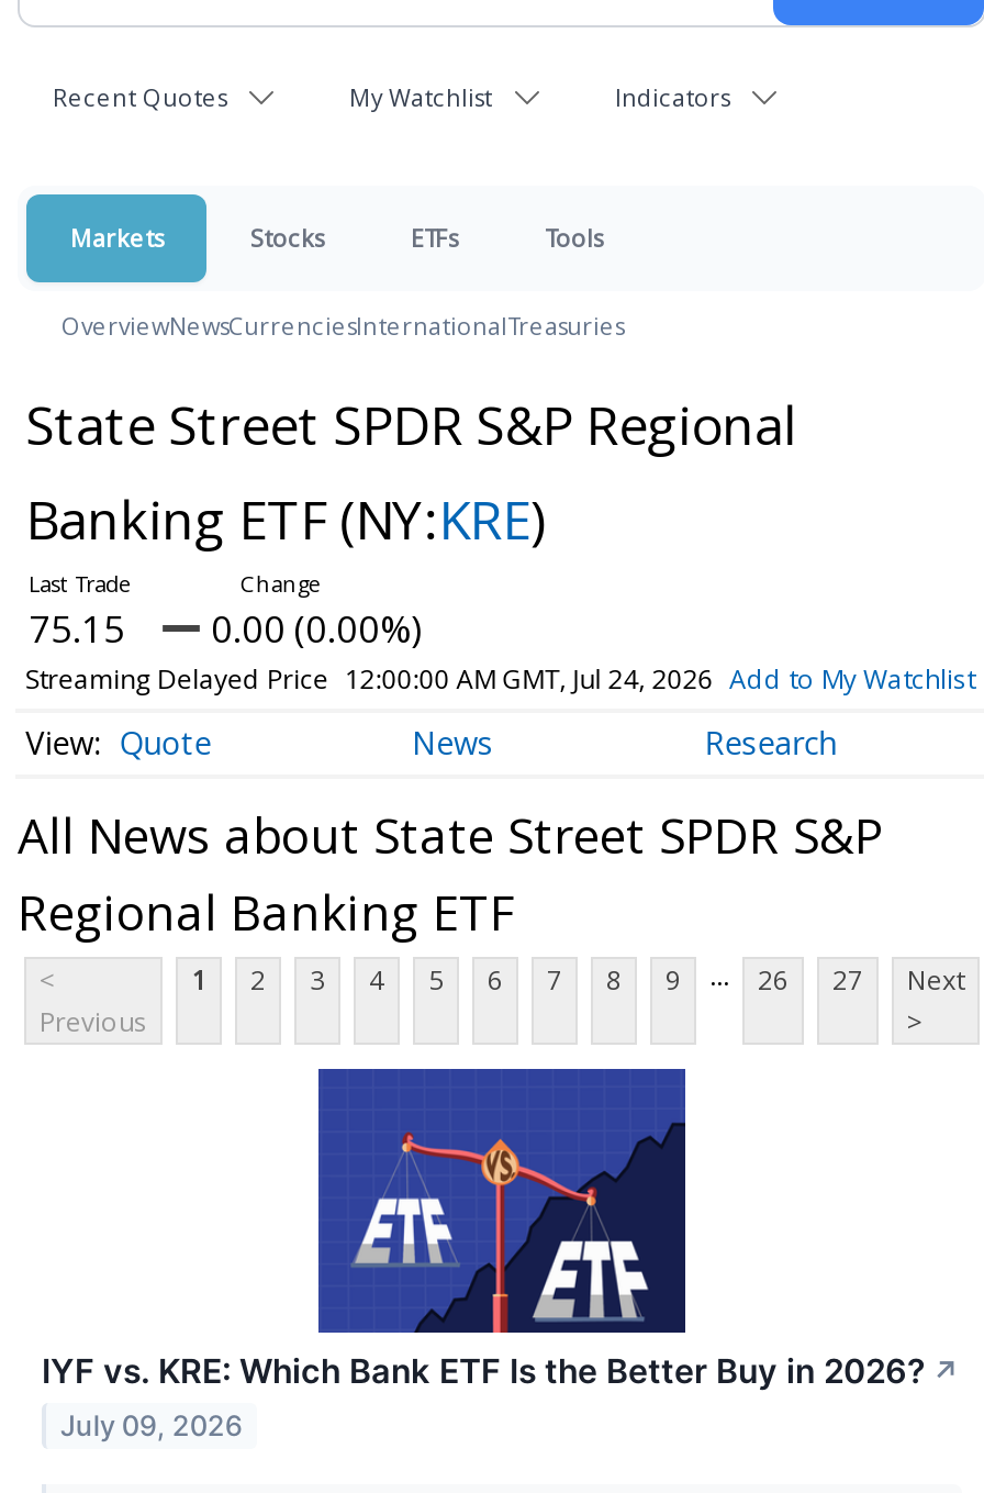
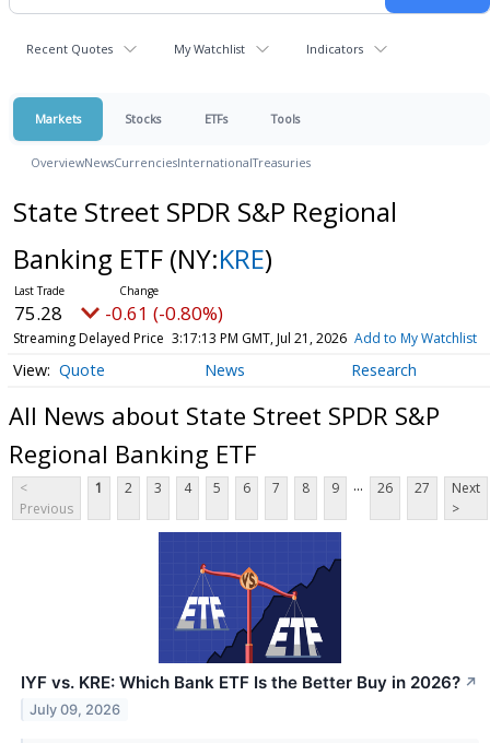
[29,603,125,654] 75.15 -> [14,300,62,326] 75.28
[211,603,422,654] 0.00 (0.00%) -> [105,300,223,326] -0.61 (-0.80%)
[25,660,975,698] Streaming Delayed Price 12:00:00 AM GMT, Jul 24, 2026 Add to My Watchlist -> [13,329,477,347] Streaming Delayed Price 3:17:13 PM GMT, Jul 21, 2026 Add to My Watchlist

